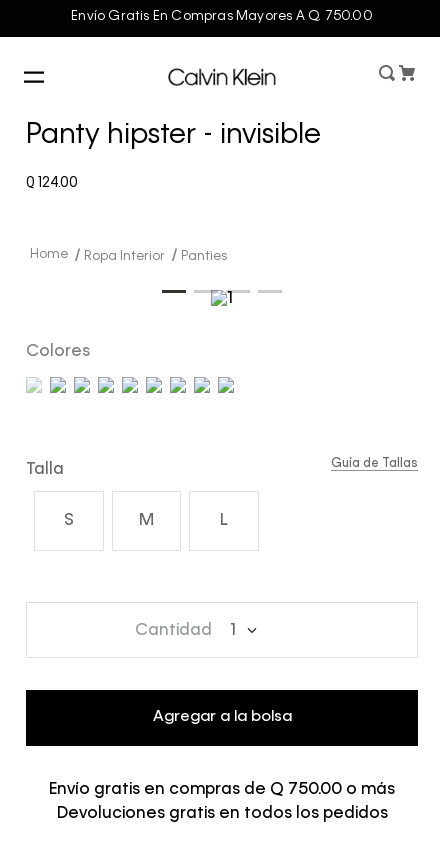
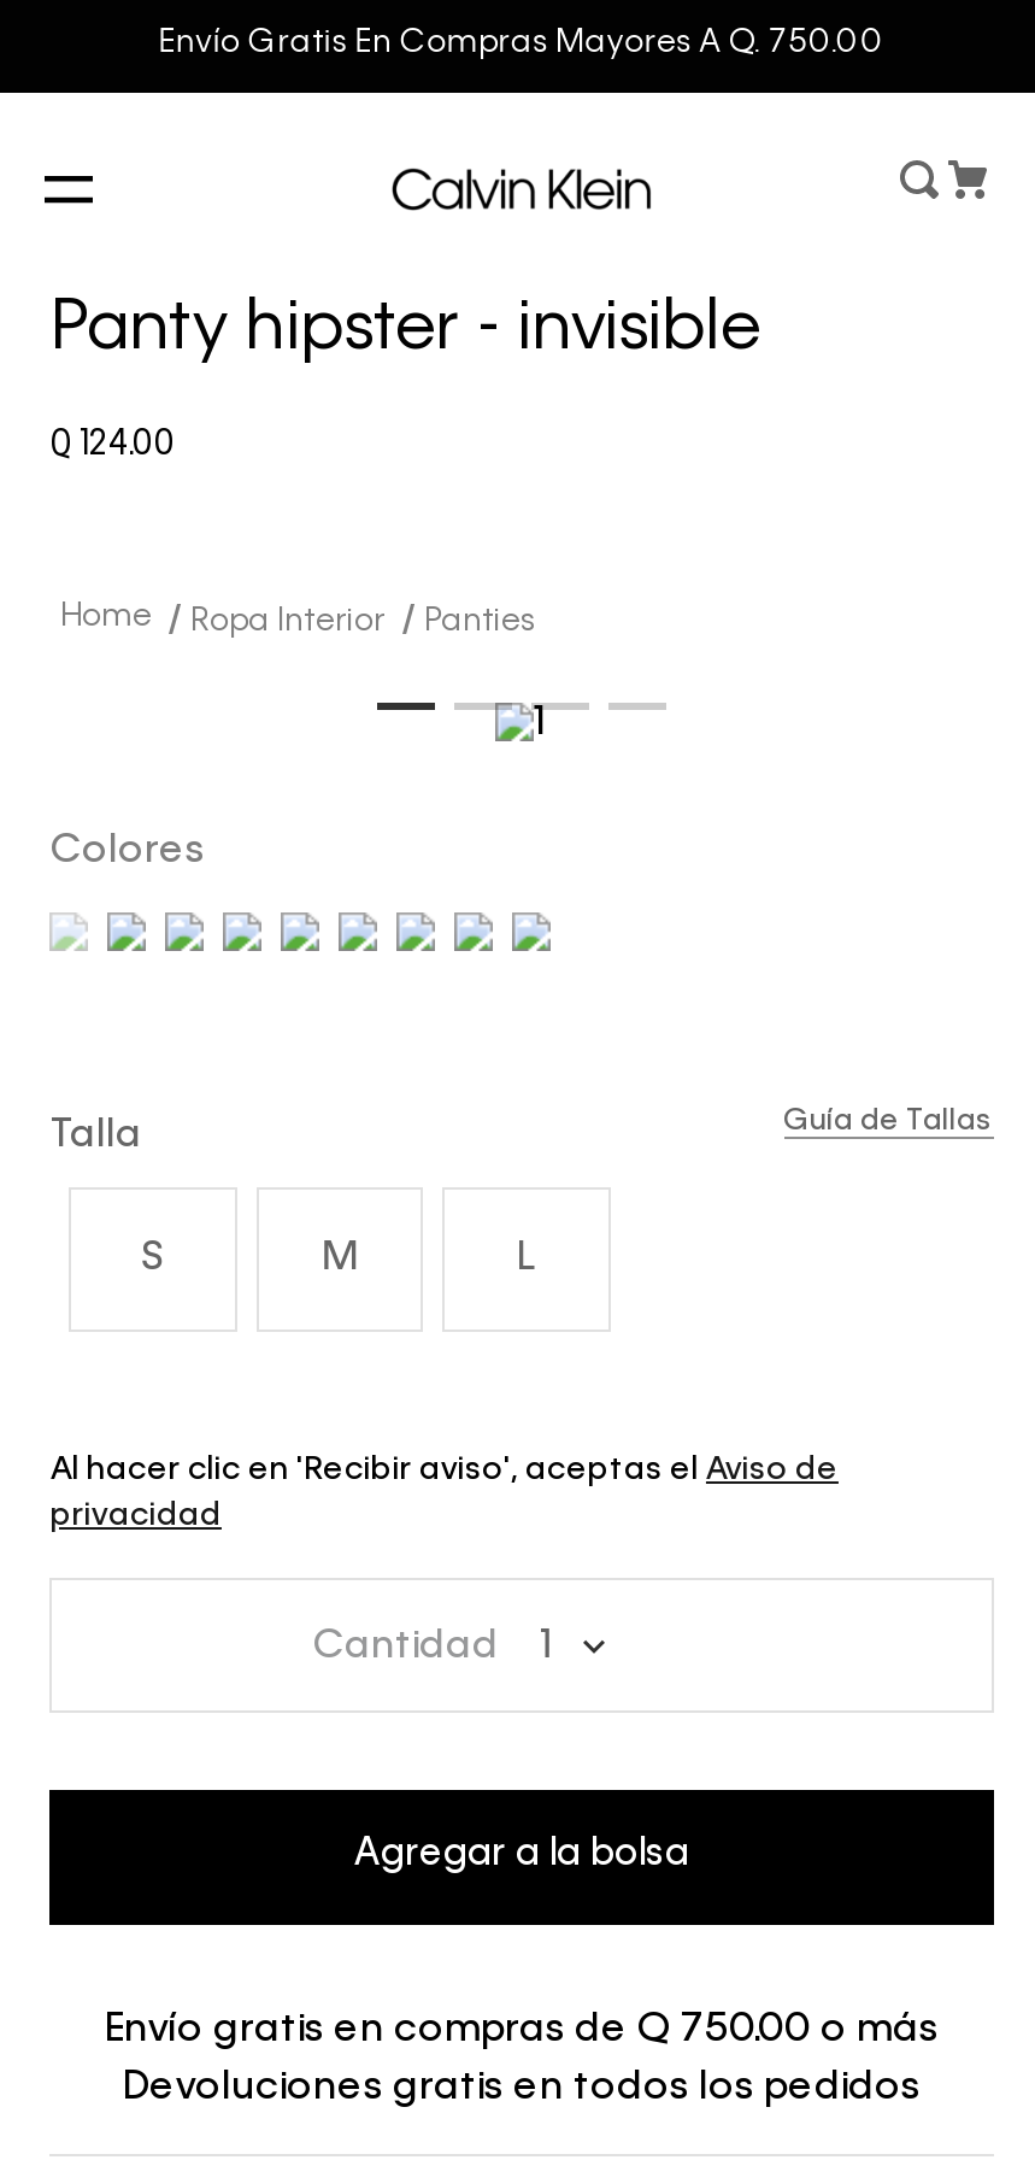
none -> [51,1455,839,1532] Al hacer clic en 'Recibir aviso', aceptas el Aviso de | privacidad

